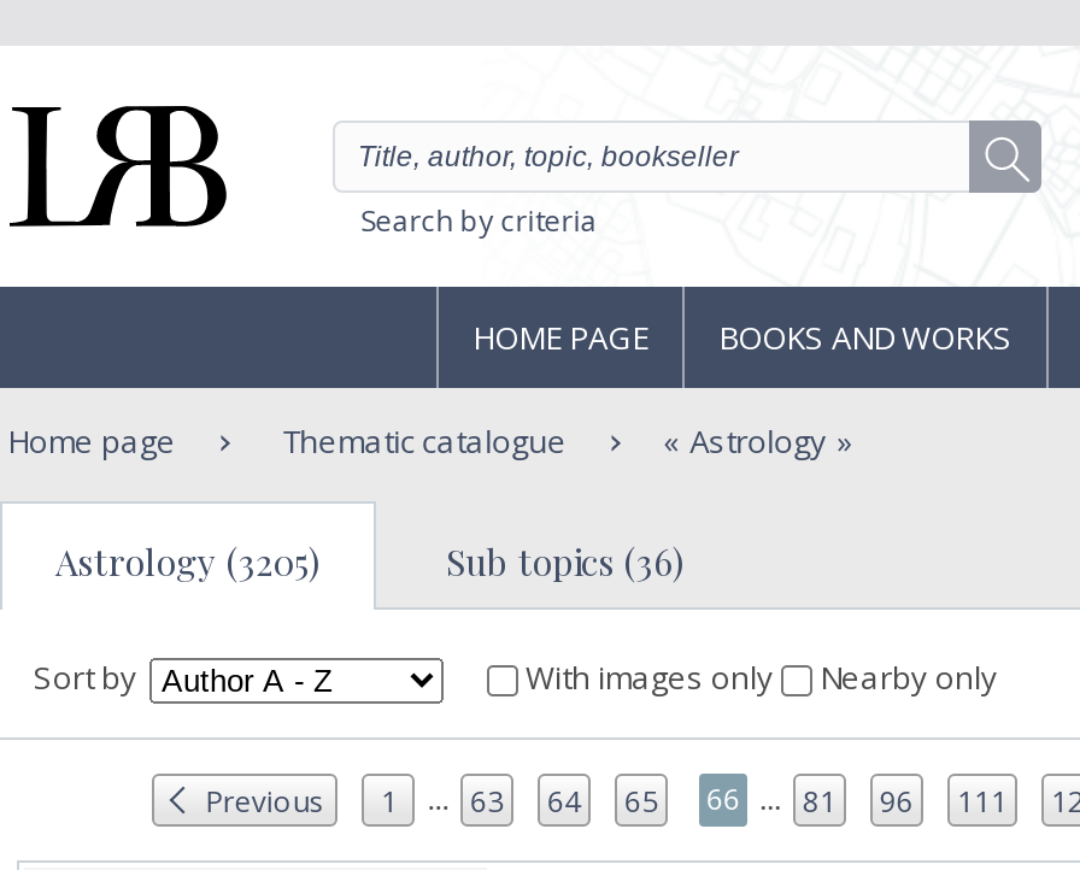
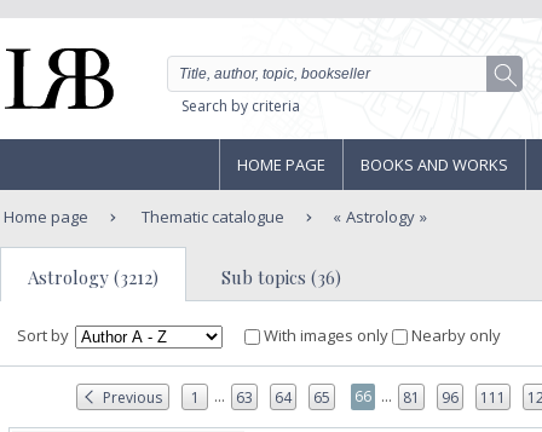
[55,538,321,586] Astrology (3205) -> [28,265,158,289] Astrology (3212)

